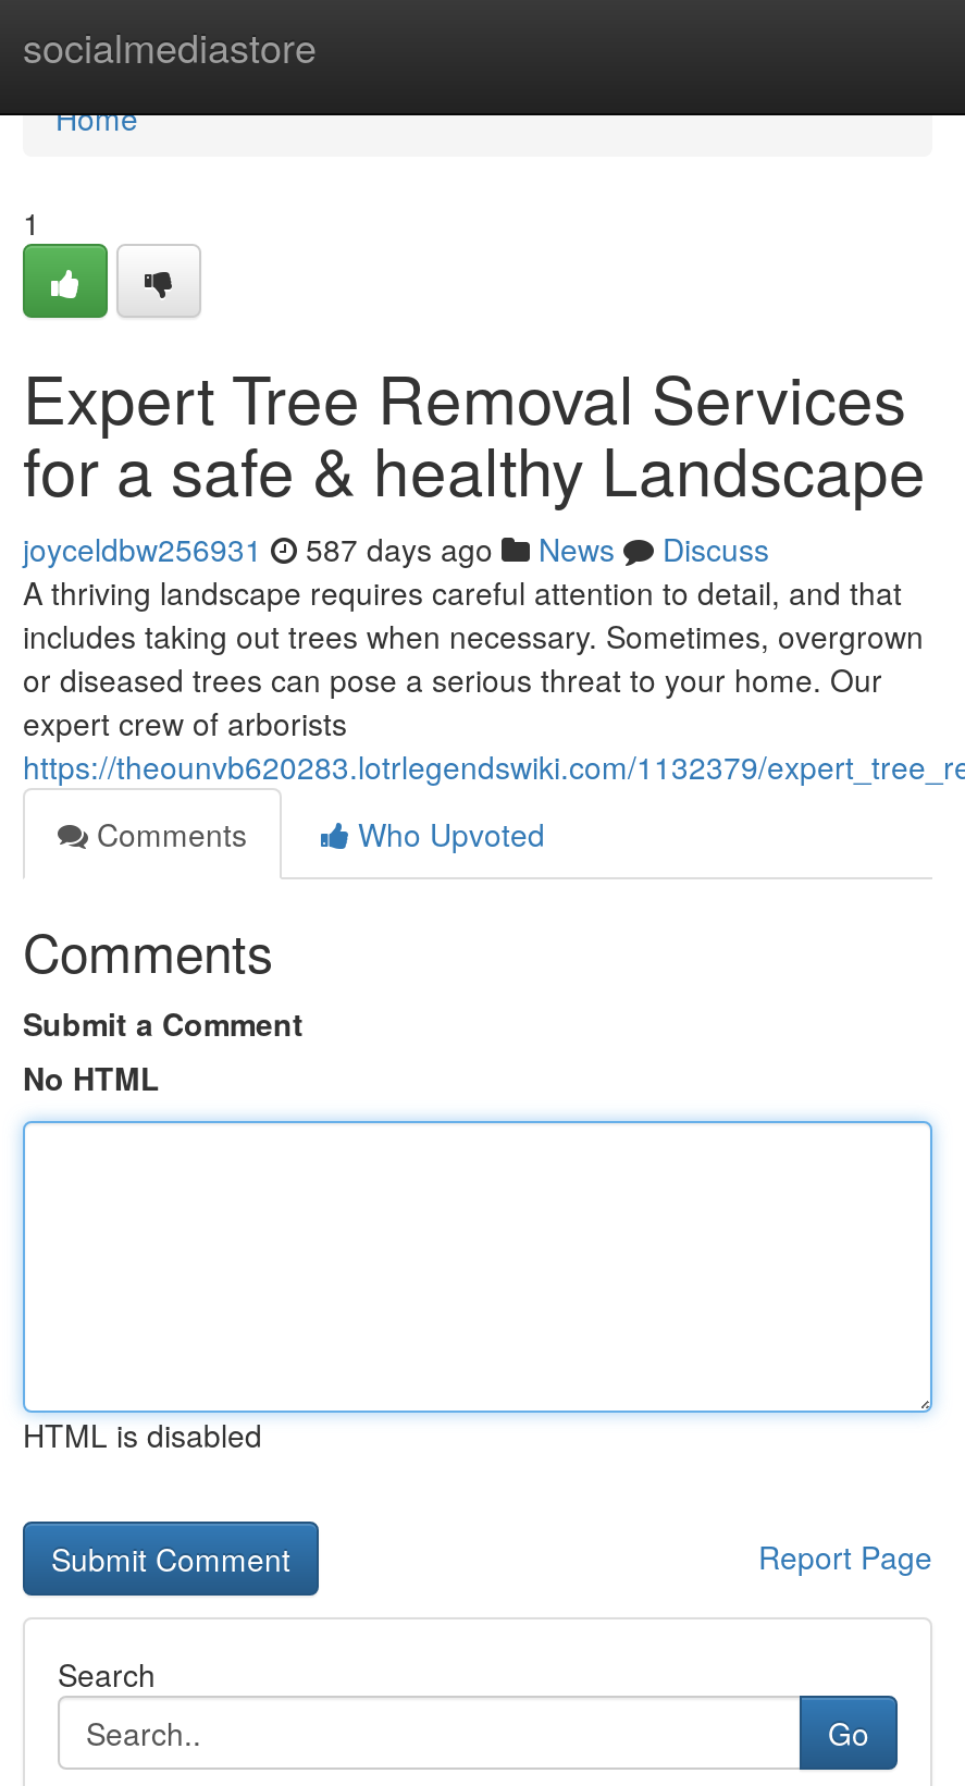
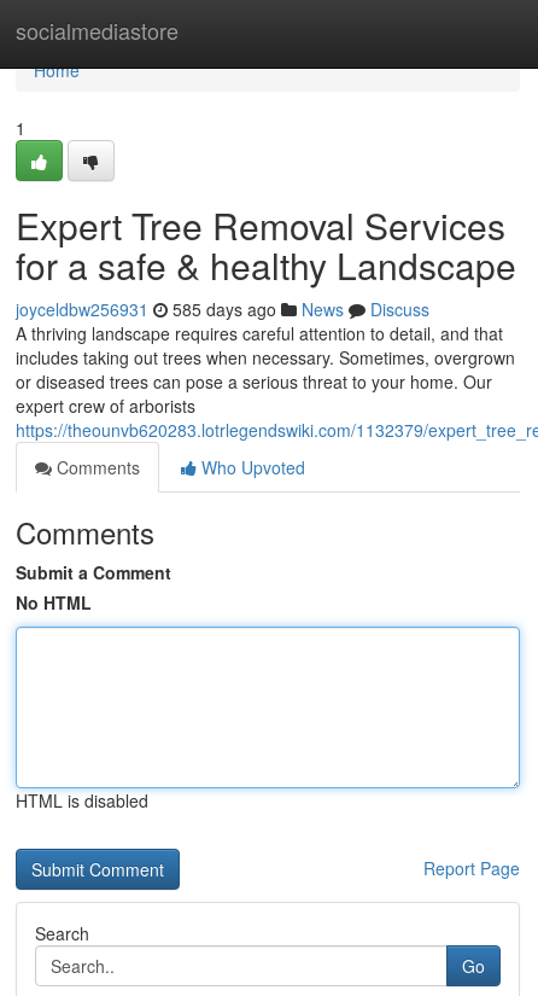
[23,527,769,570] joyceldbw256931 587 days ago News Discuss -> [16,297,429,321] joyceldbw256931 585 days ago News Discuss

